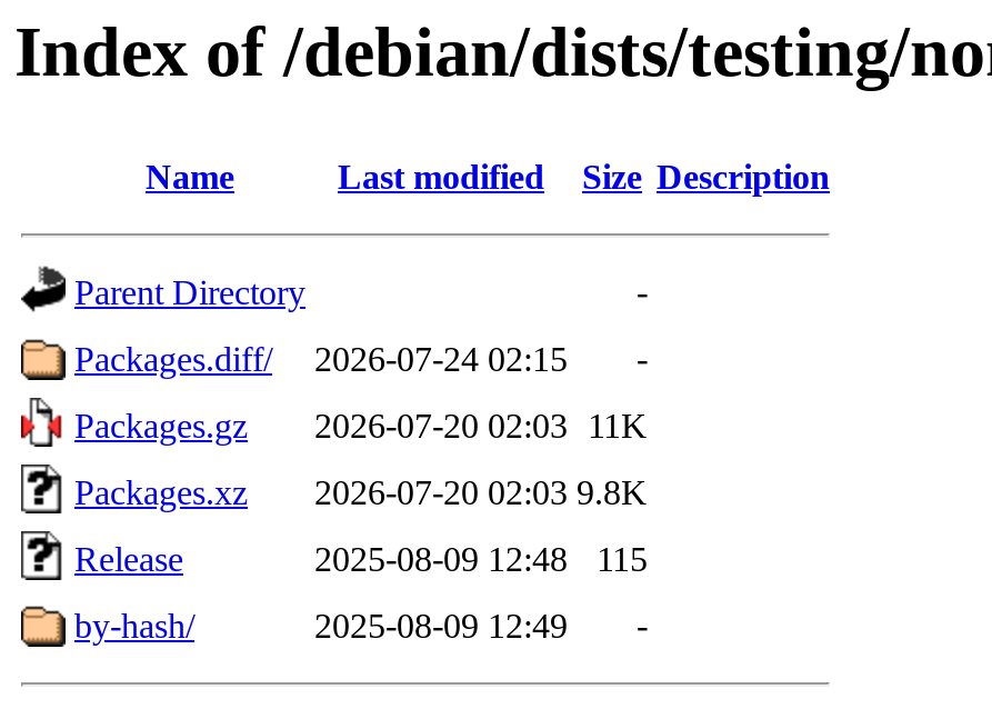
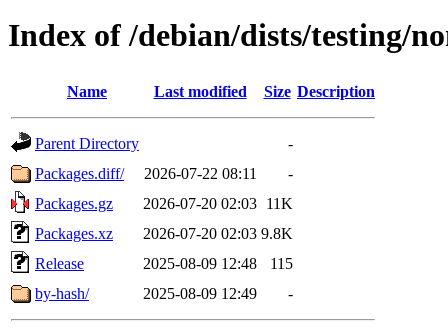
[314,340,568,378] 2026-07-24 02:15 -> [144,165,257,182] 2026-07-22 08:11

